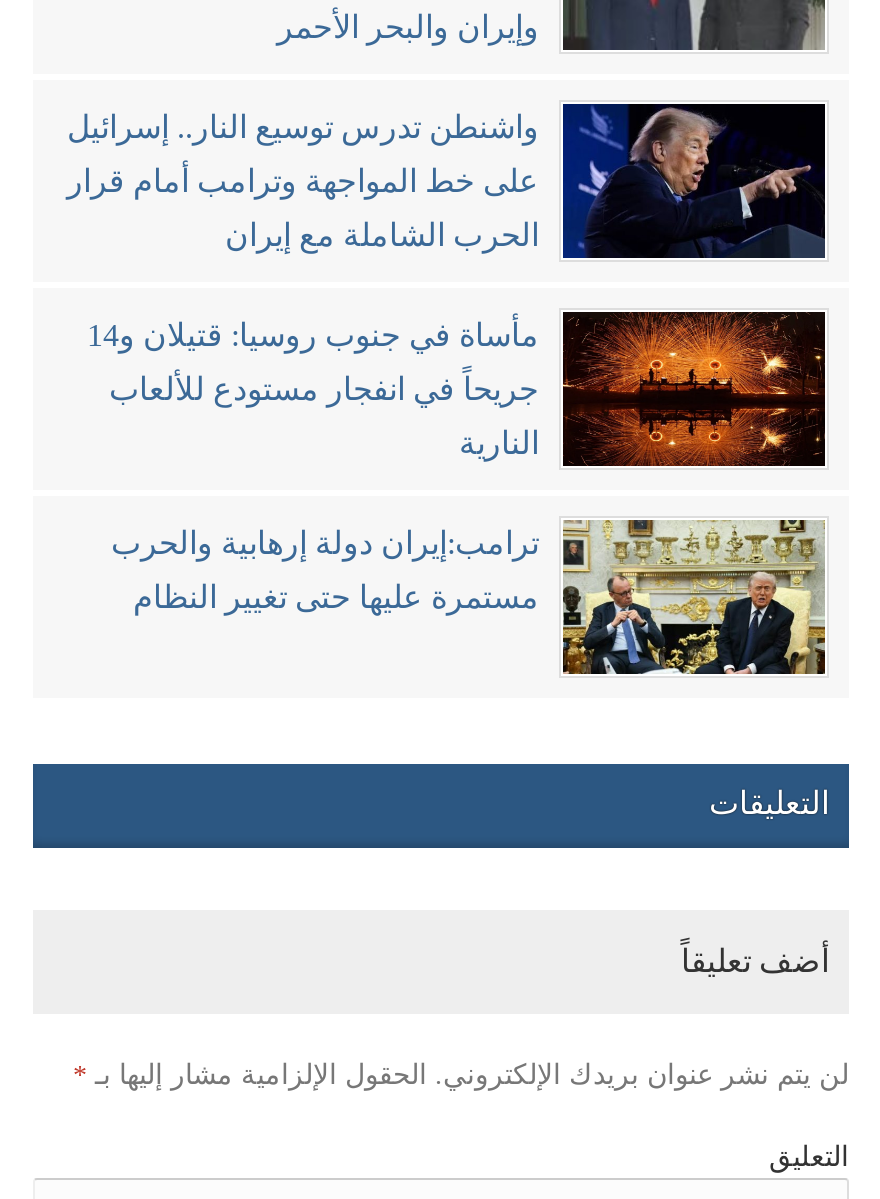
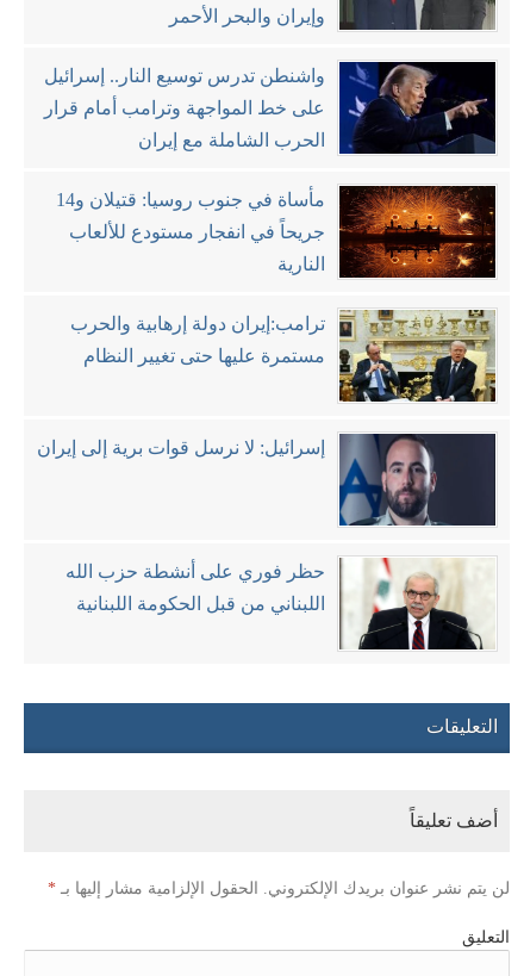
none -> [37,433,495,527] [image] | إسرائيل: لا نرسل قوات برية إلى إيران
none -> [65,557,494,651] [image] | حظر فوري على أنشطة حزب الله | اللبناني من قبل الحكومة اللبنانية

